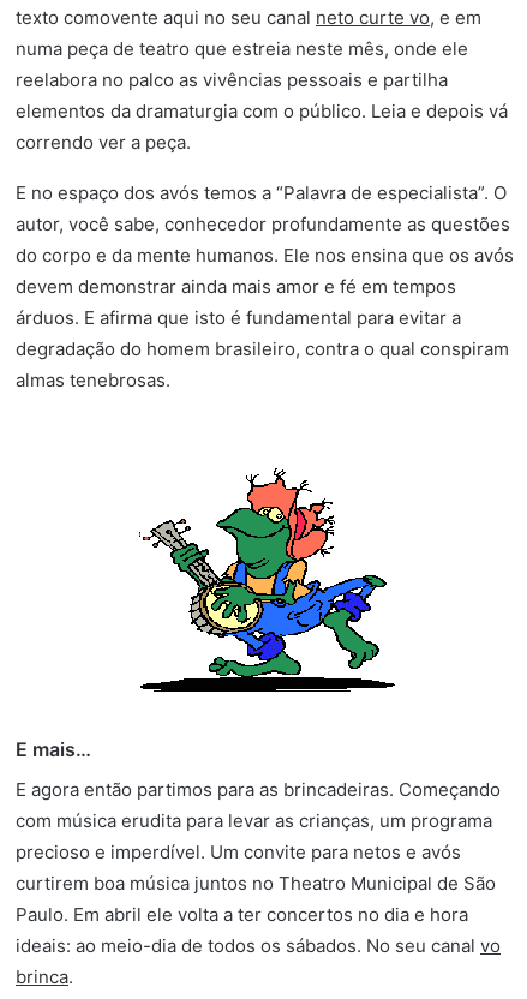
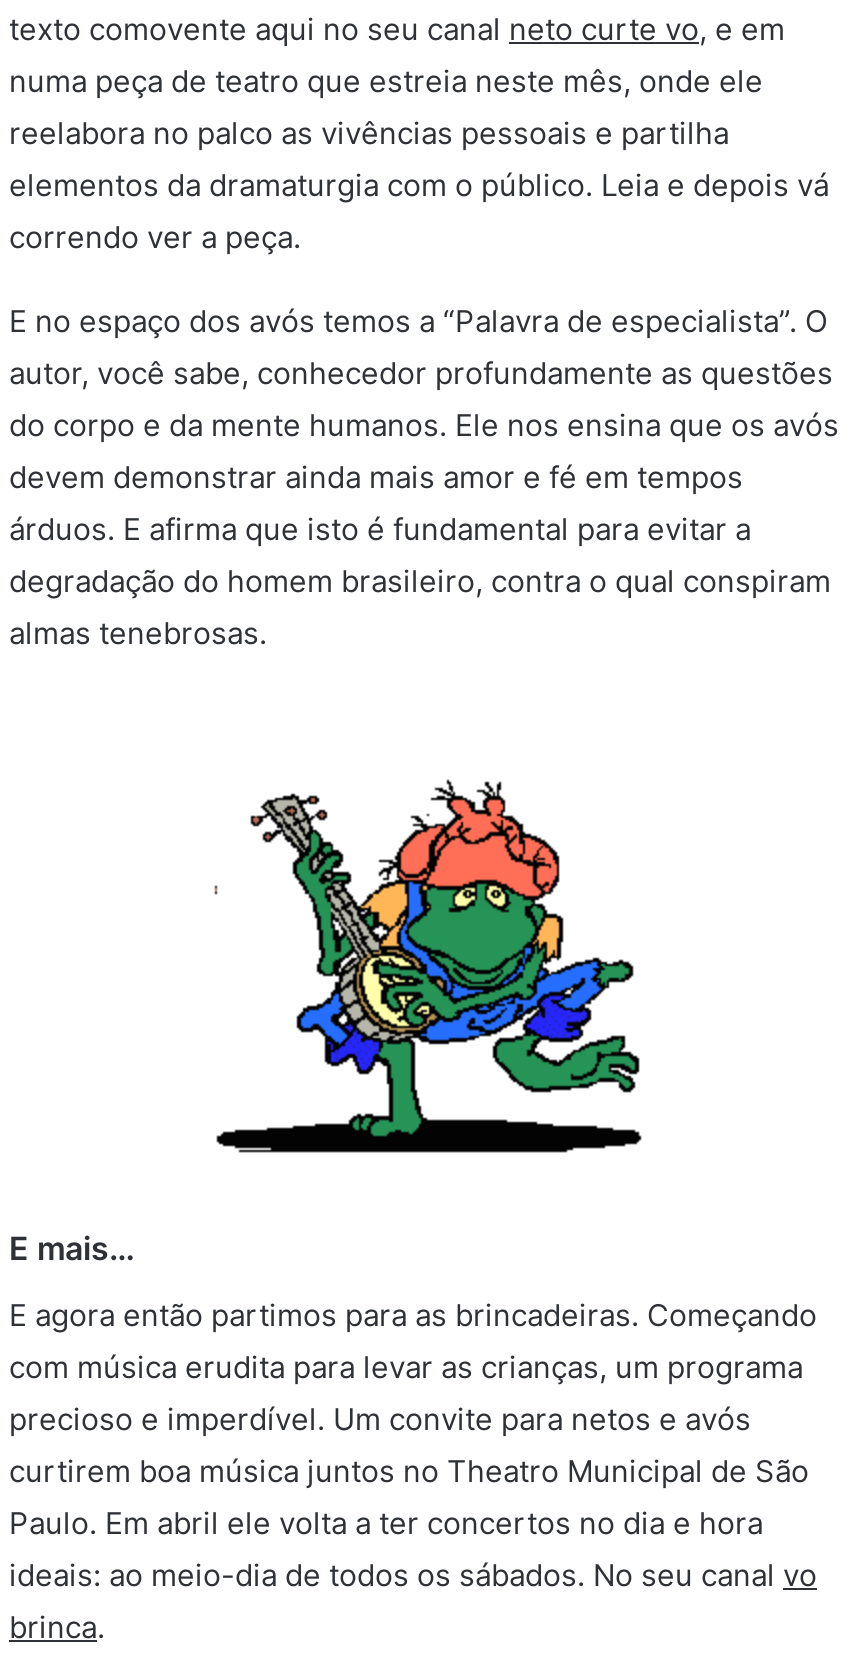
[140,467,394,692] [image] -> [215,780,641,1152] [image]

